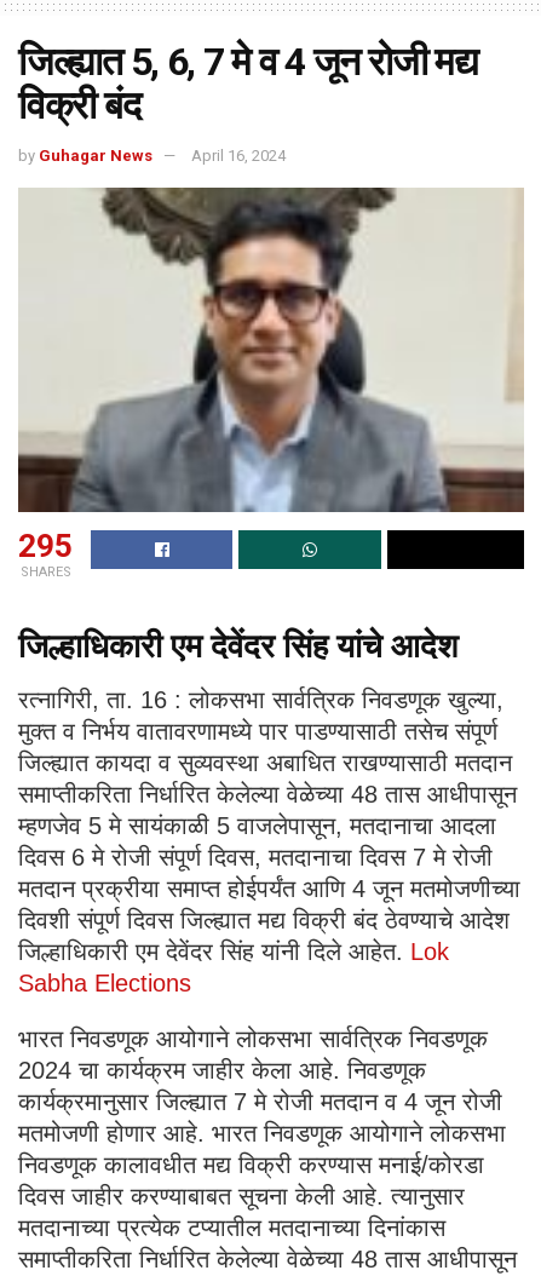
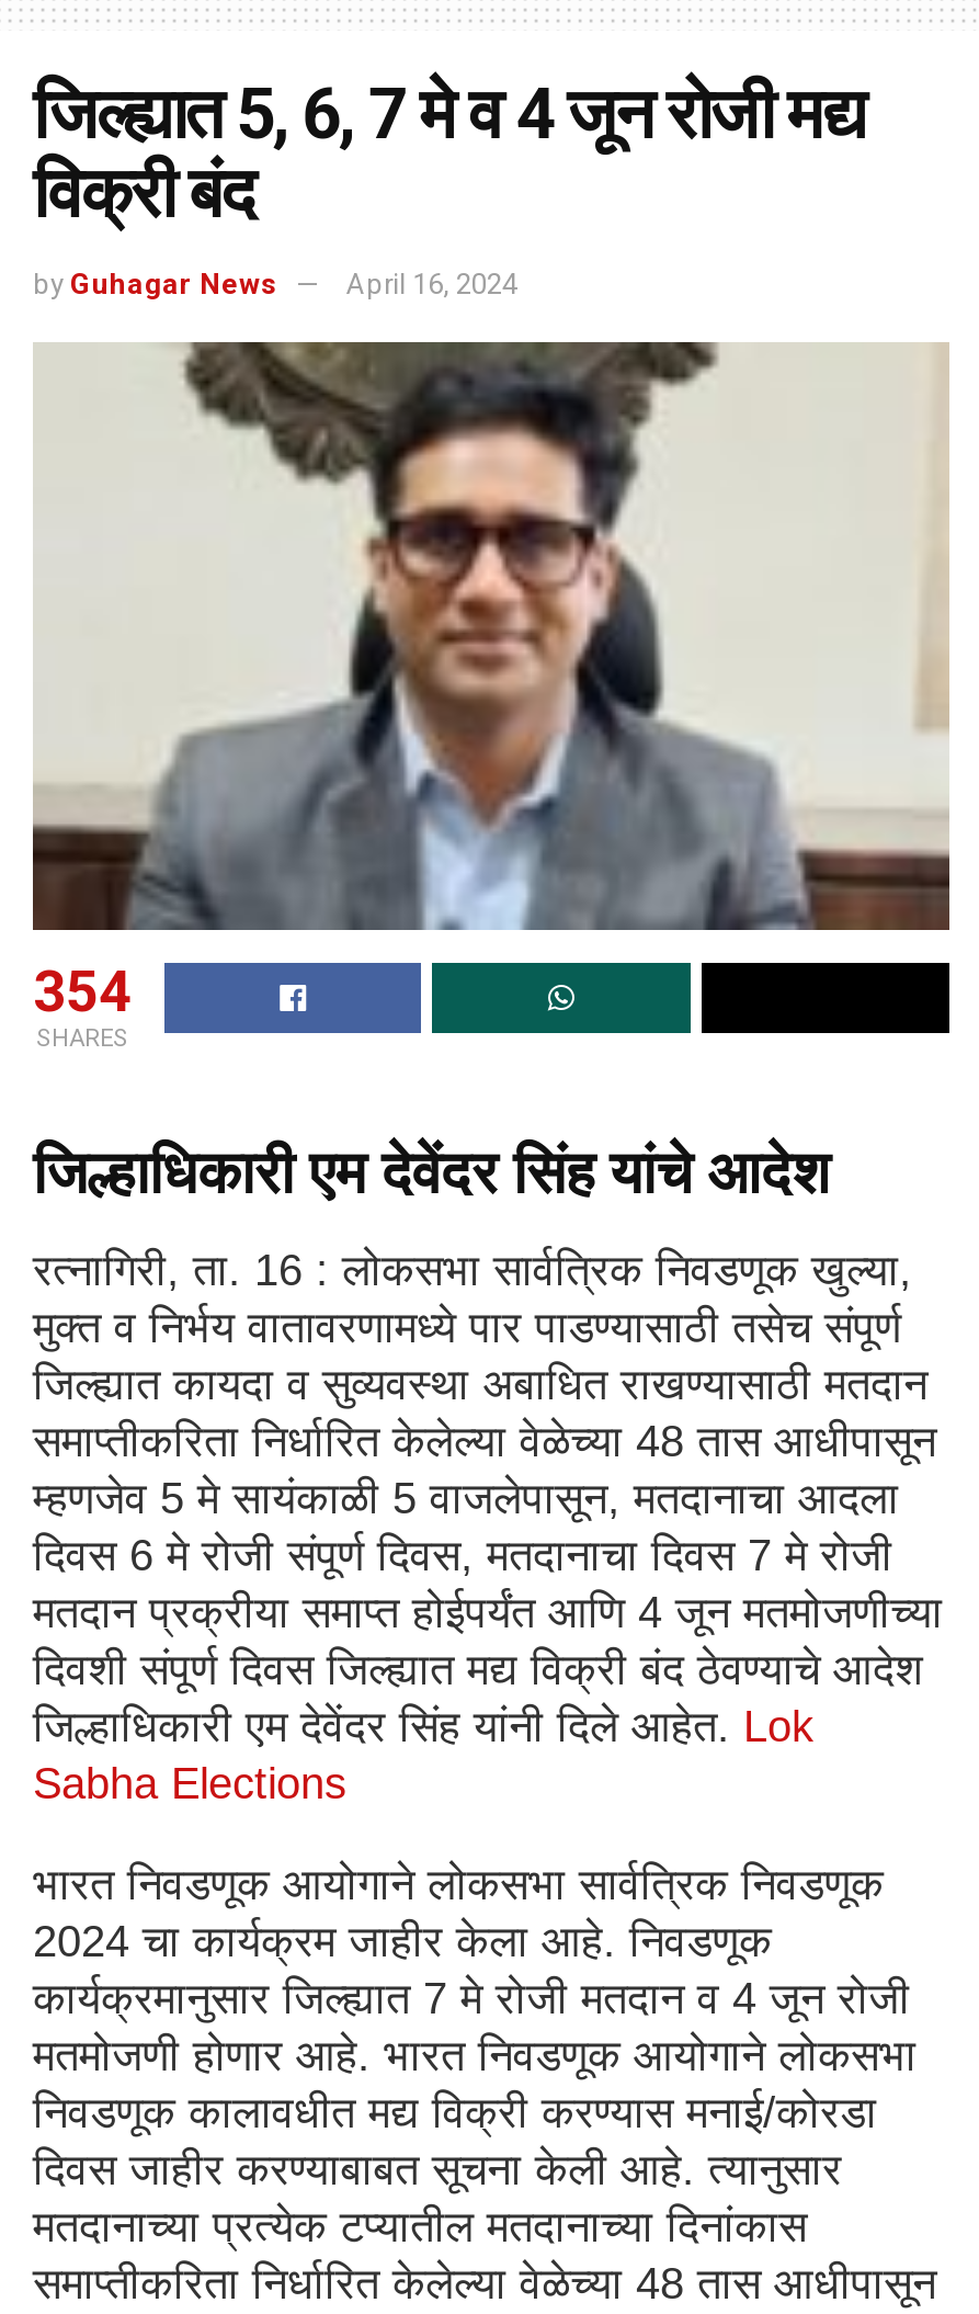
[18,528,73,565] 295 -> [33,959,132,1025] 354

